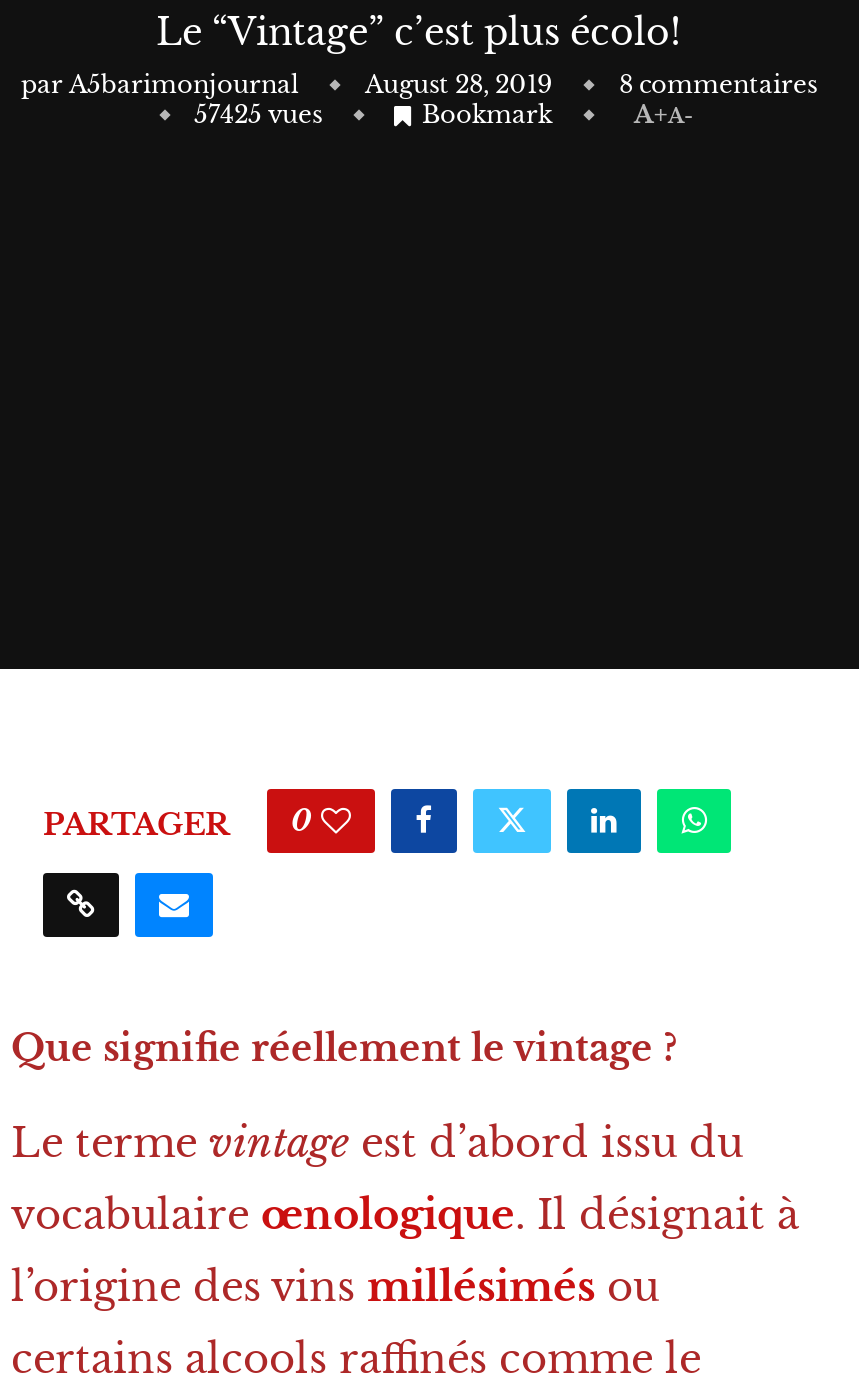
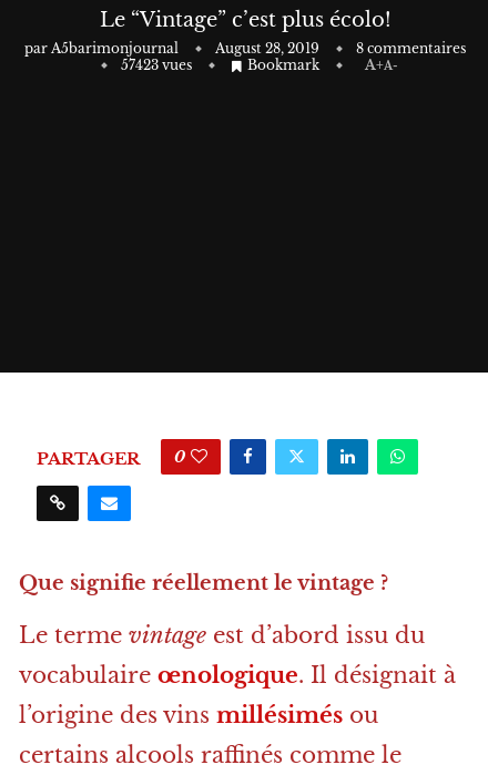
[194,99,322,129] 57425 vues -> [120,56,191,73] 57423 vues

